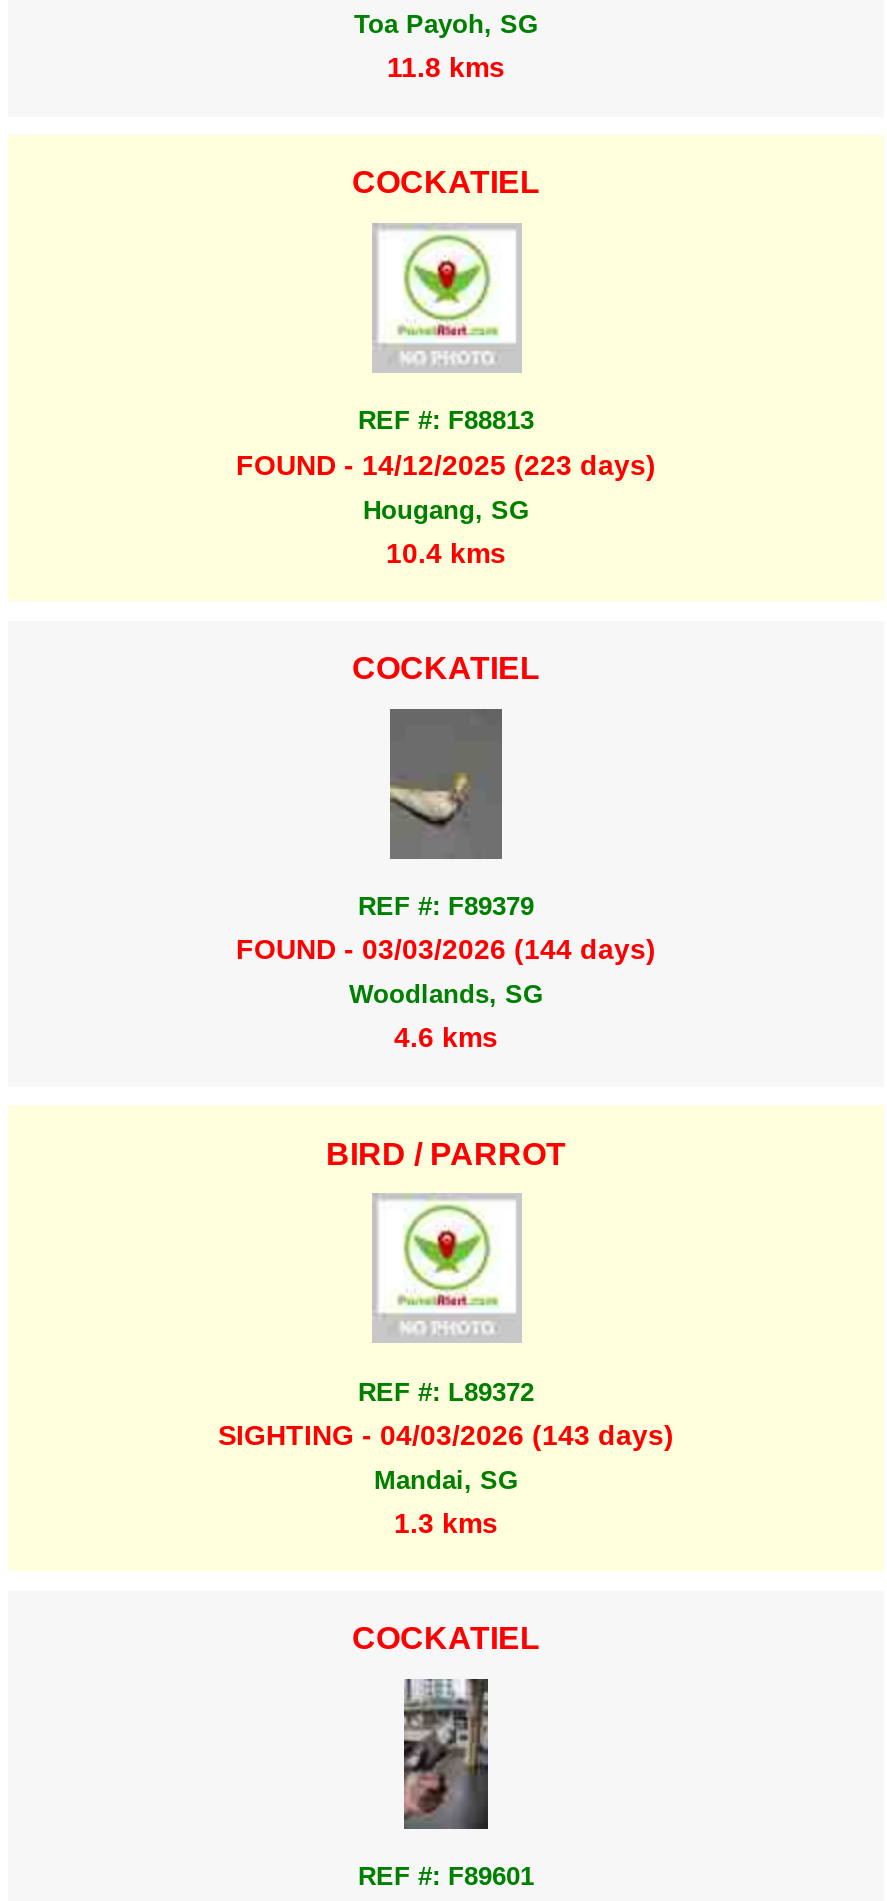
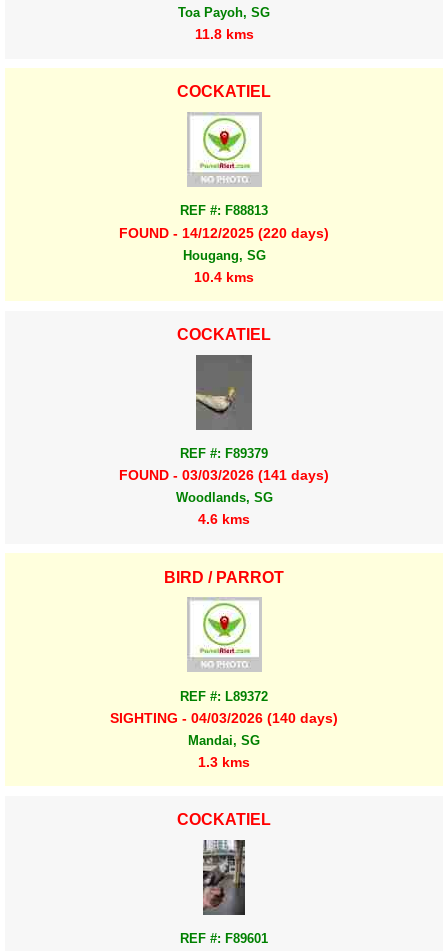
[236,448,656,480] FOUND - 14/12/2025 (223 days) -> [119,224,329,240] FOUND - 14/12/2025 (220 days)
[236,933,656,965] FOUND - 03/03/2026 (144 days) -> [119,467,329,483] FOUND - 03/03/2026 (141 days)
[218,1418,674,1450] SIGHTING - 04/03/2026 (143 days) -> [110,710,338,726] SIGHTING - 04/03/2026 (140 days)

